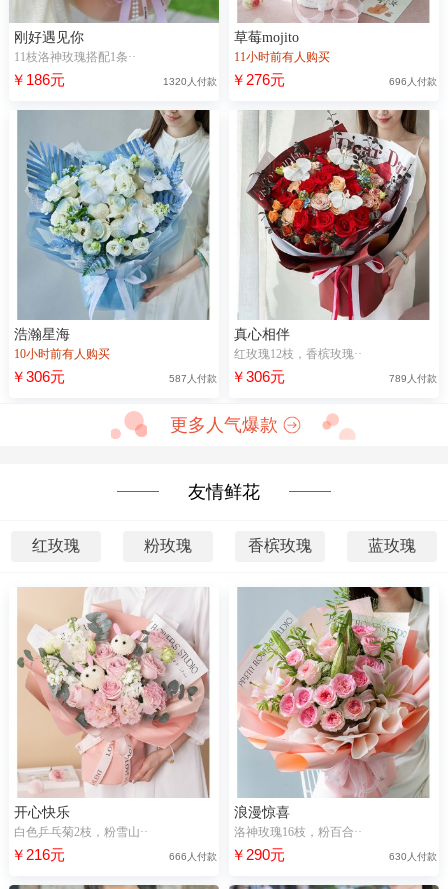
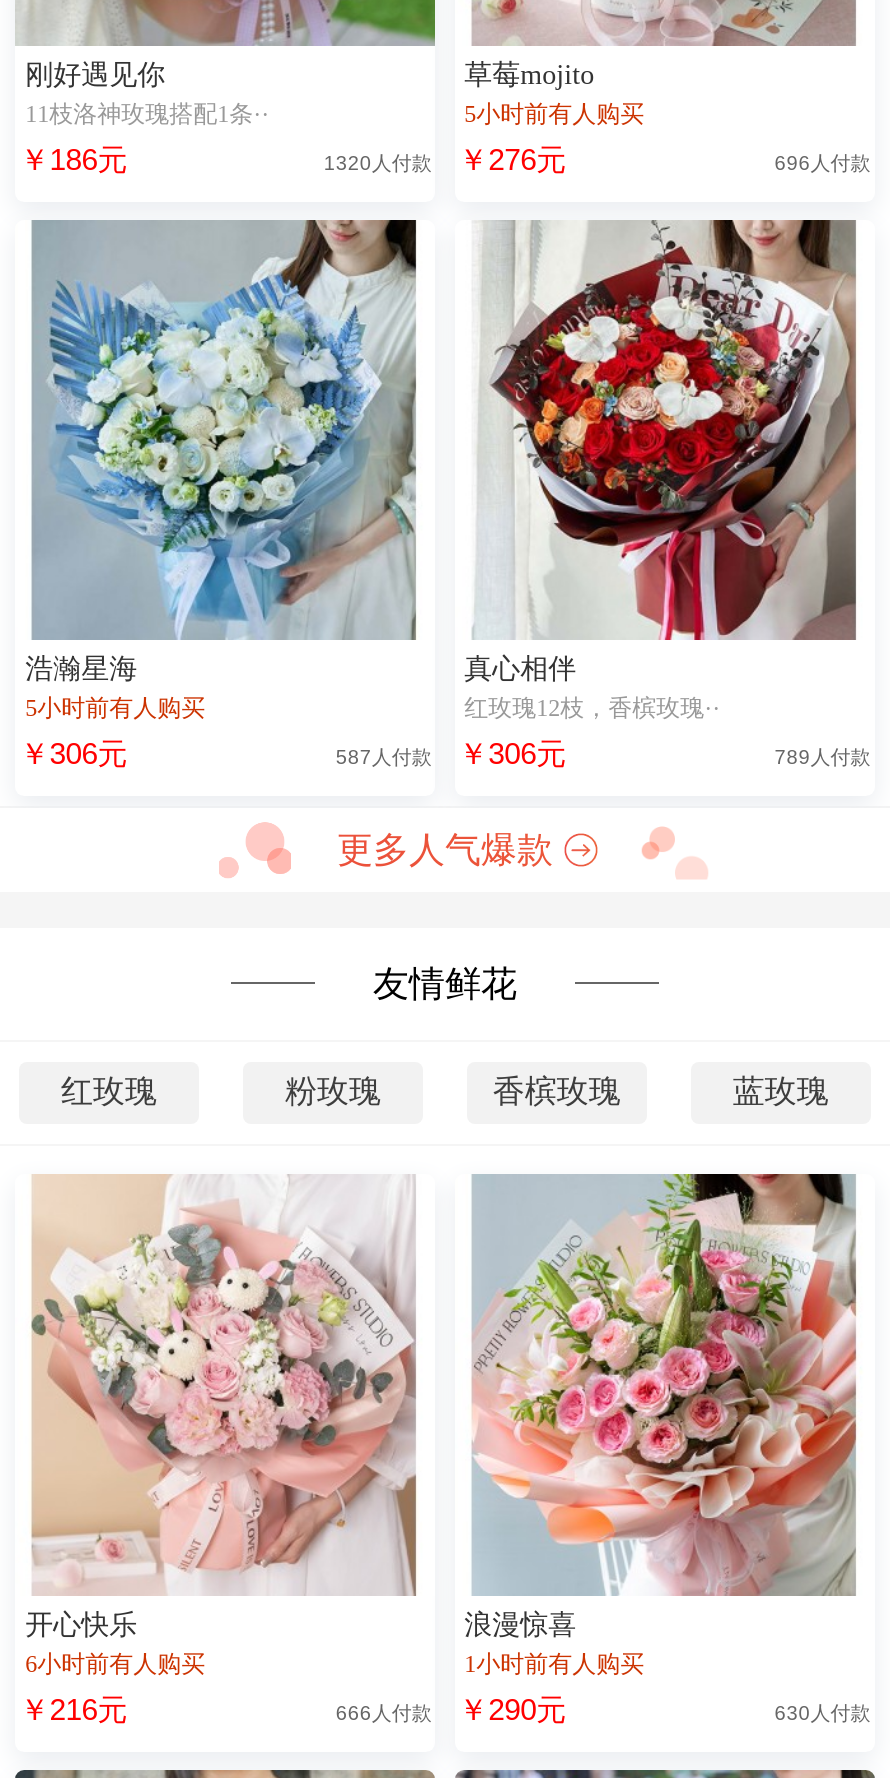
[234,50,330,64] 11小时前有人购买 -> [464,100,644,128] 5小时前有人购买
[14,347,110,361] 10小时前有人购买 -> [25,694,205,722] 5小时前有人购买
[14,825,148,839] 白色乒乓菊2枝，粉雪山·· -> [25,1649,205,1677] 6小时前有人购买
[234,825,362,839] 洛神玫瑰16枝，粉百合·· -> [464,1649,644,1677] 1小时前有人购买

